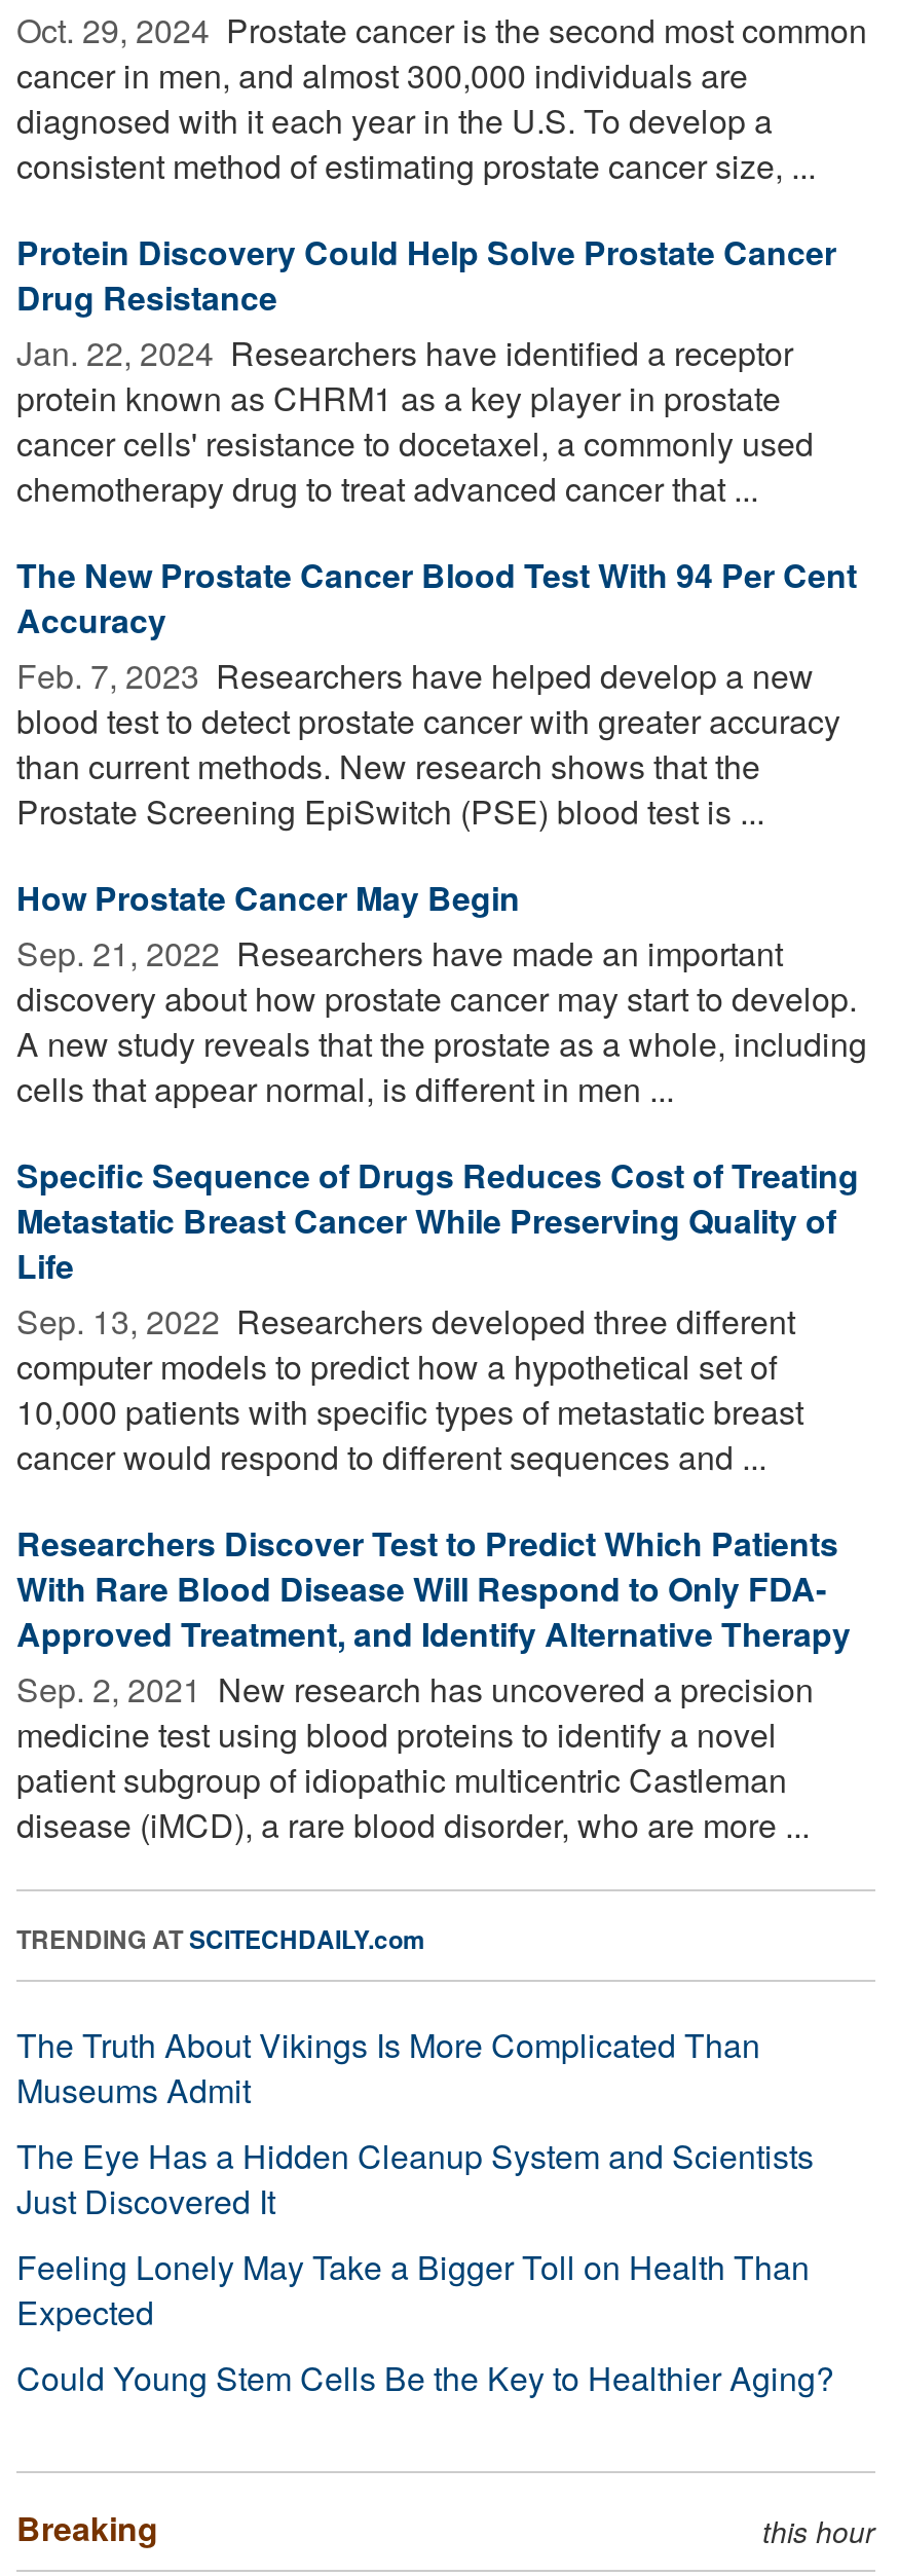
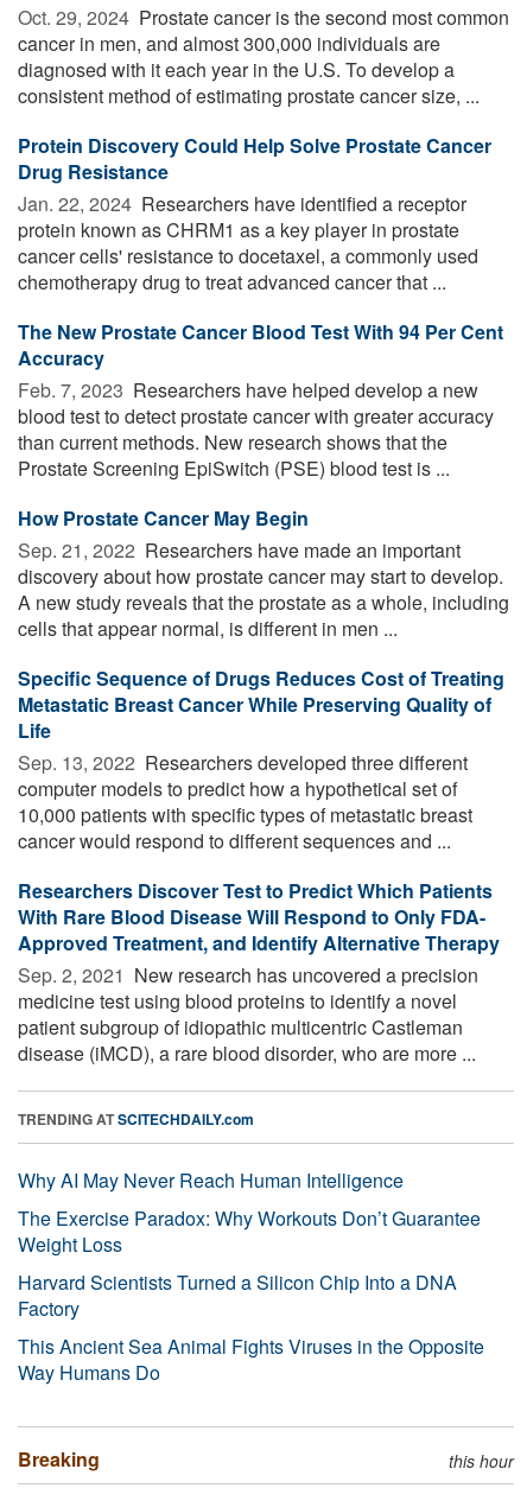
[16,2021,834,2401] The Truth About Vikings Is More Complicated Than | Museums Admit | The Eye Has a Hidden Cleanup System and Scientists | Just Discovered It | Feeling Lonely May Take a Bigger Toll on Health Than | Expected | Could Young Stem Cells Be the Key to Healthier Aging? -> [18,1166,484,1386] Why AI May Never Reach Human Intelligence | The Exercise Paradox: Why Workouts Don’t Guarantee | Weight Loss | Harvard Scientists Turned a Silicon Chip Into a DNA | Factory | This Ancient Sea Animal Fights Viruses in the Opposite | Way Humans Do

